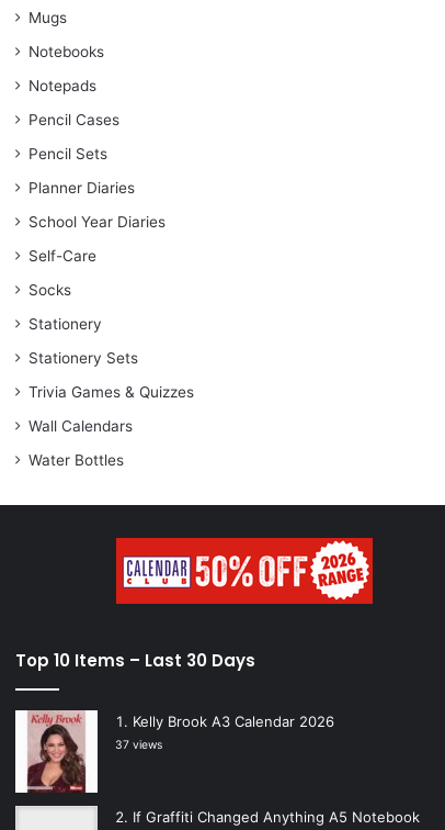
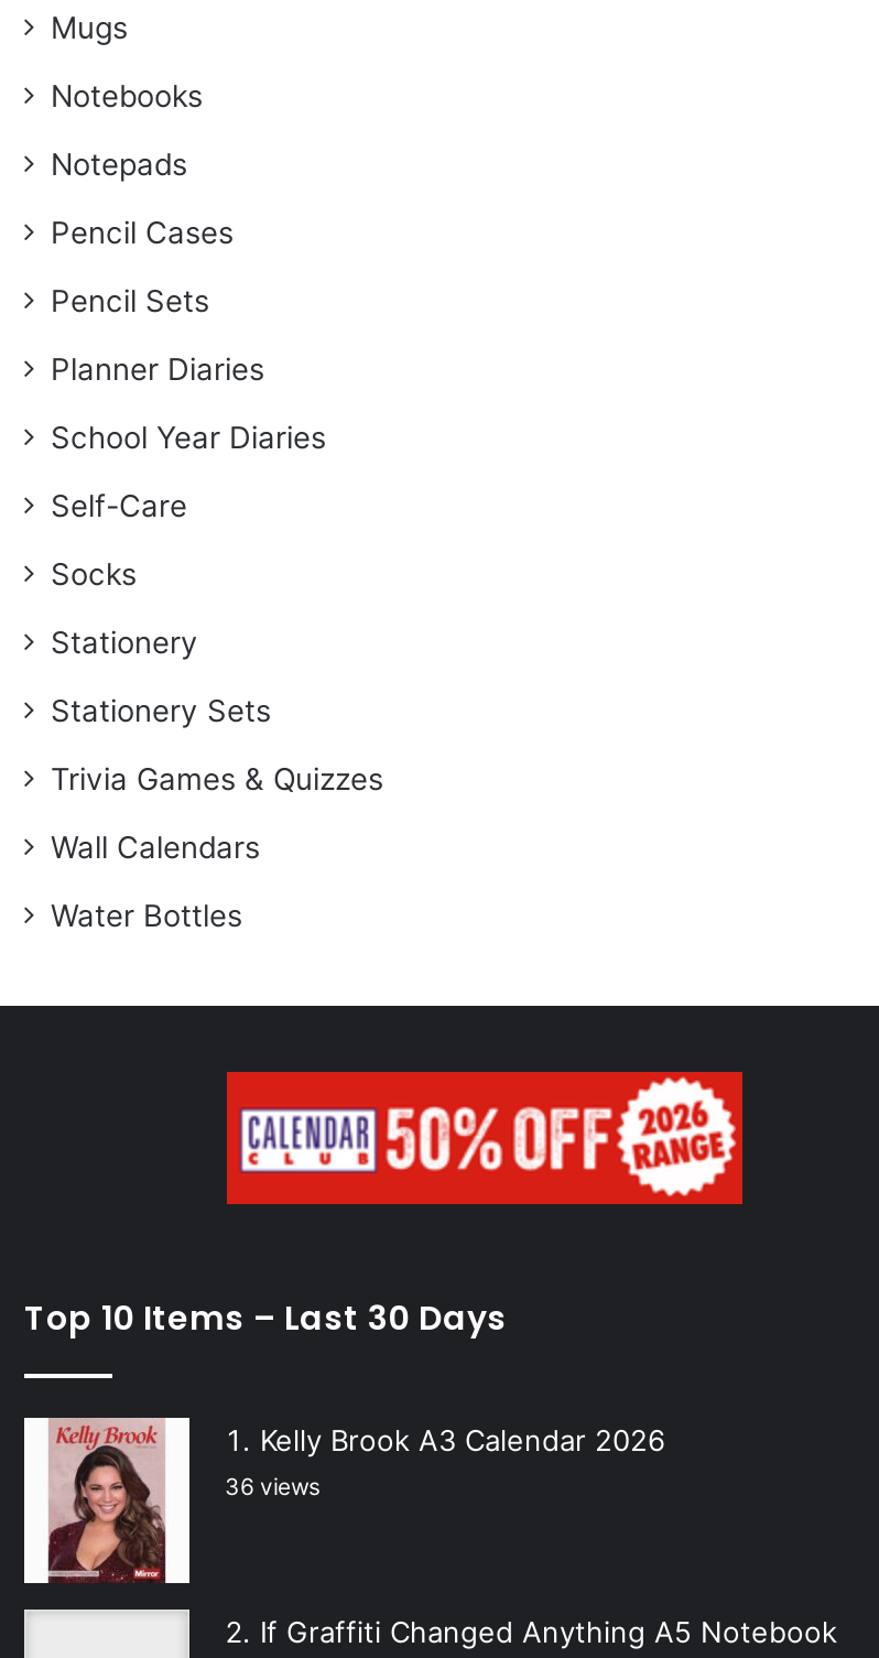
[115,738,162,753] 37 views -> [225,1474,319,1503] 36 views

